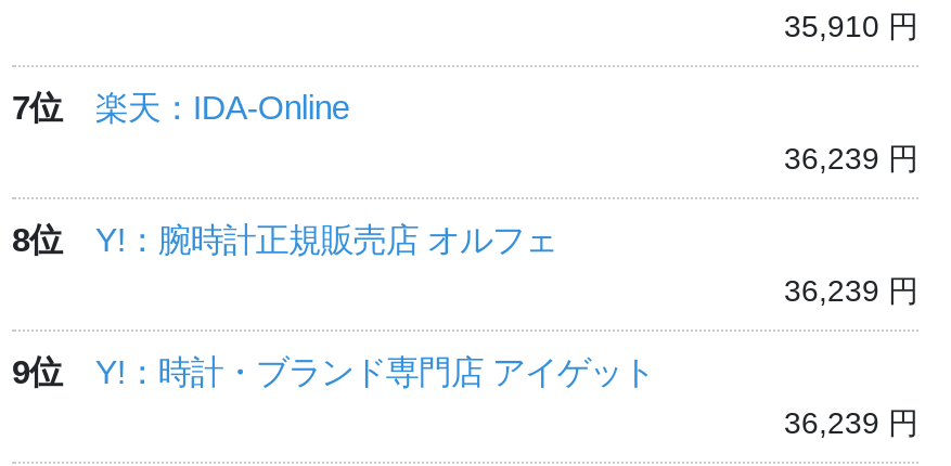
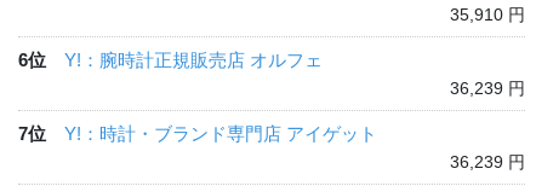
[12,90,918,259] 7位 | 楽天：IDA-Online | 36,239 円 | 8位 -> [18,50,46,71] 6位
[12,354,655,391] 9位 Y!：時計・ブランド専門店 アイゲット -> [18,124,378,144] 7位 Y!：時計・ブランド専門店 アイゲット

